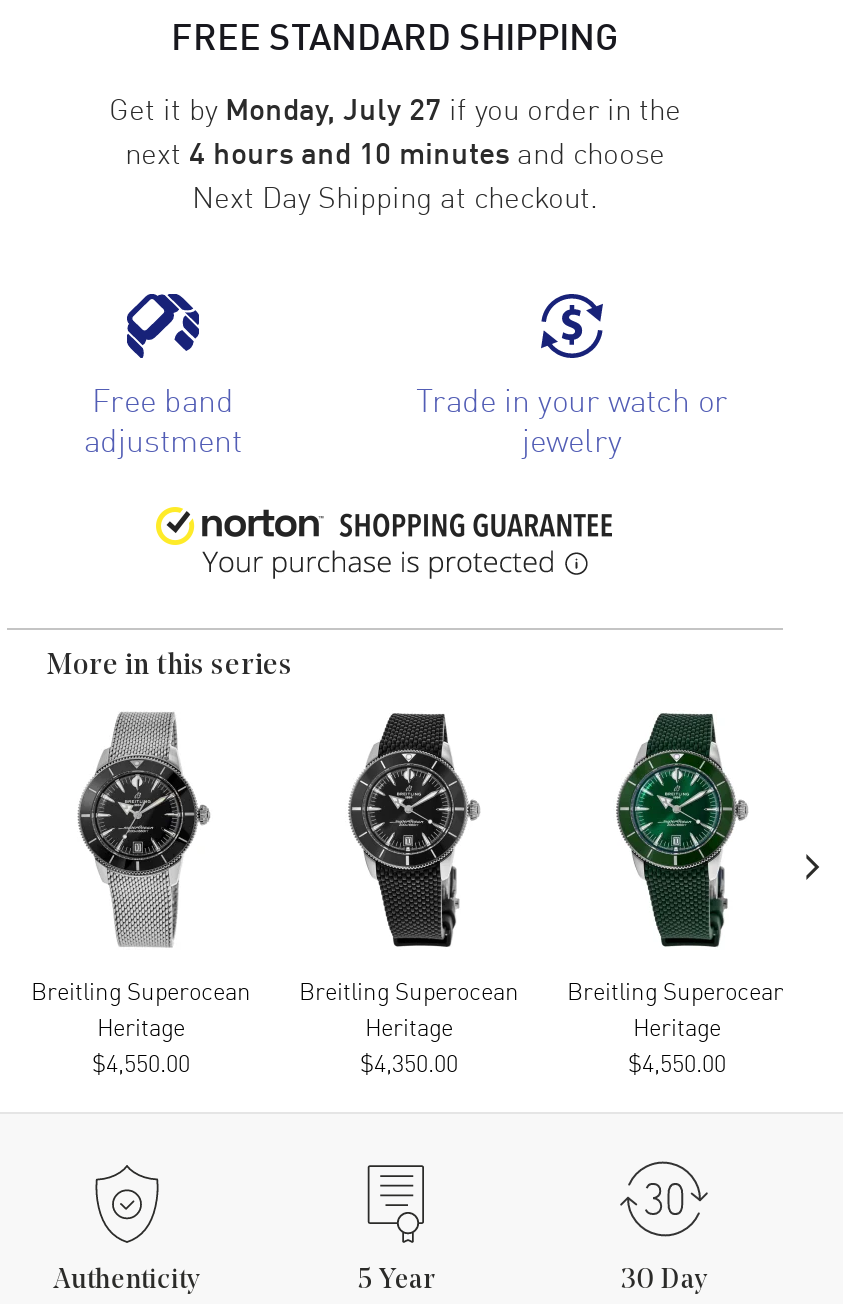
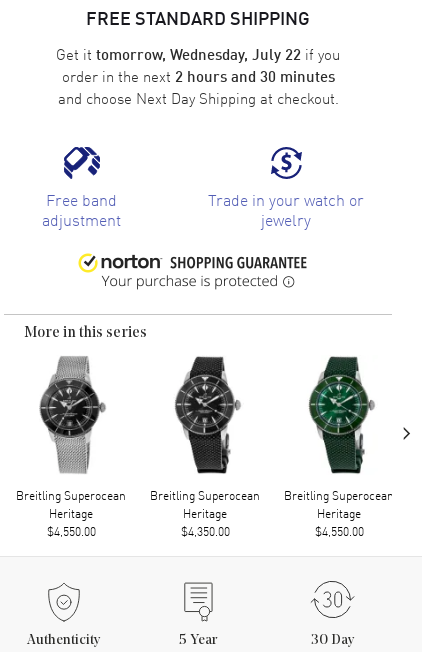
[109,85,681,219] Get it by Monday, July 27 if you order in the | next 4 hours and 10 minutes and choose | Next Day Shipping at checkout. -> [56,42,340,109] Get it tomorrow, Wednesday, July 22 if you | order in the next 2 hours and 30 minutes | and choose Next Day Shipping at checkout.

